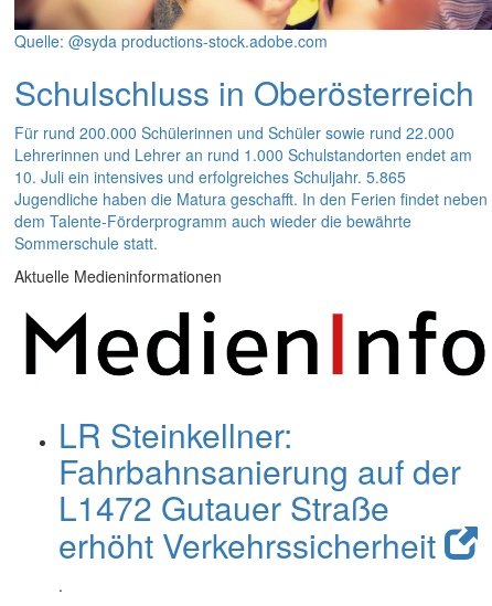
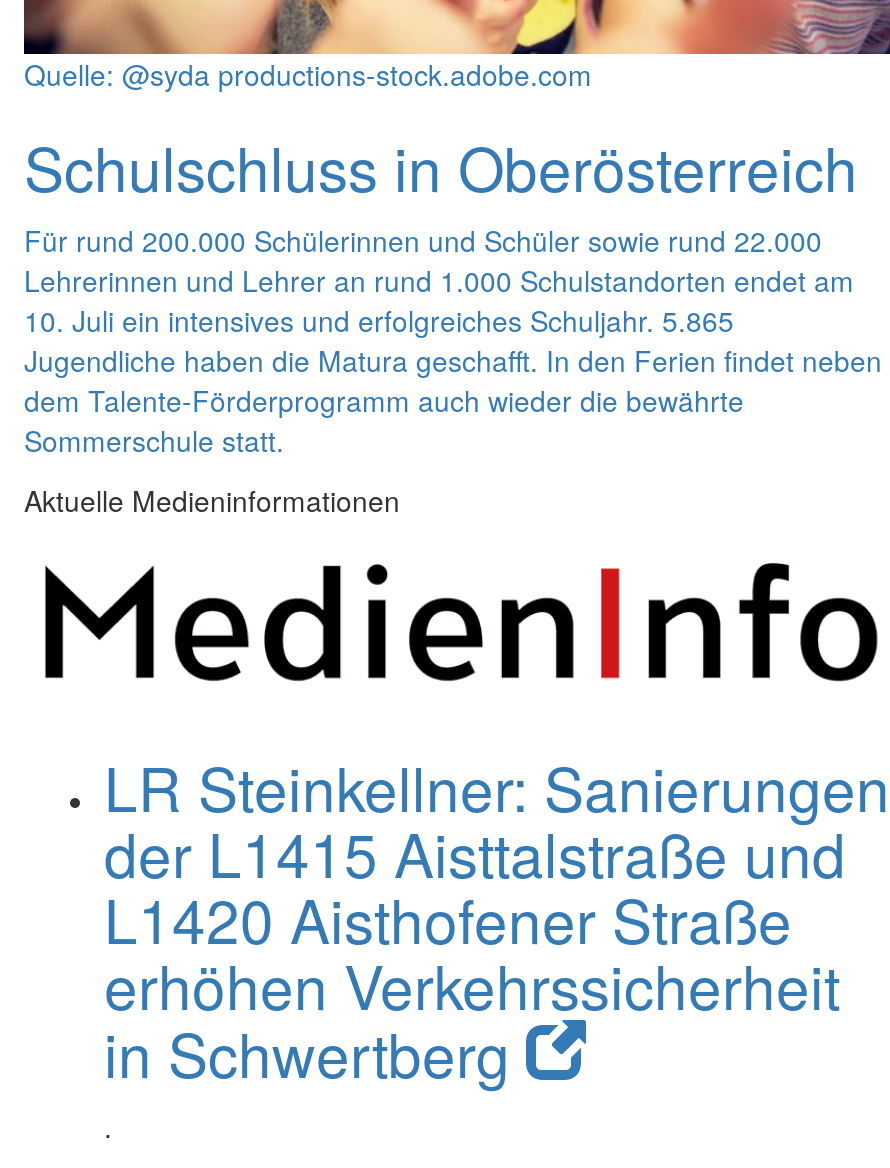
[58,410,461,568] LR Steinkellner: | Fahrbahnsanierung auf der | L1472 Gutauer Straße | erhöht Verkehrssicherheit -> [104,744,890,1096] LR Steinkellner: Sanierungen | der L1415 Aisttalstraße und | L1420 Aisthofener Straße | erhöhen Verkehrssicherheit | in Schwertberg

